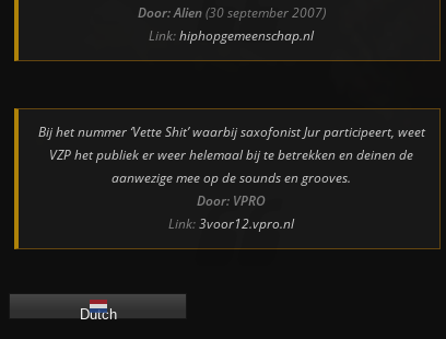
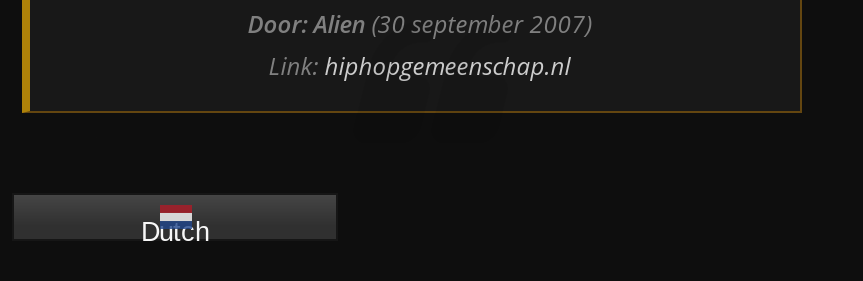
[38,122,425,232] Bij het nummer ‘Vette Shit’ waarbij saxofonist Jur participeert, weet | VZP het publiek er weer helemaal bij te betrekken en deinen de | aanwezige mee op de sounds en grooves. | Door: VPRO | Link: 3voor12.vpro.nl -> none

